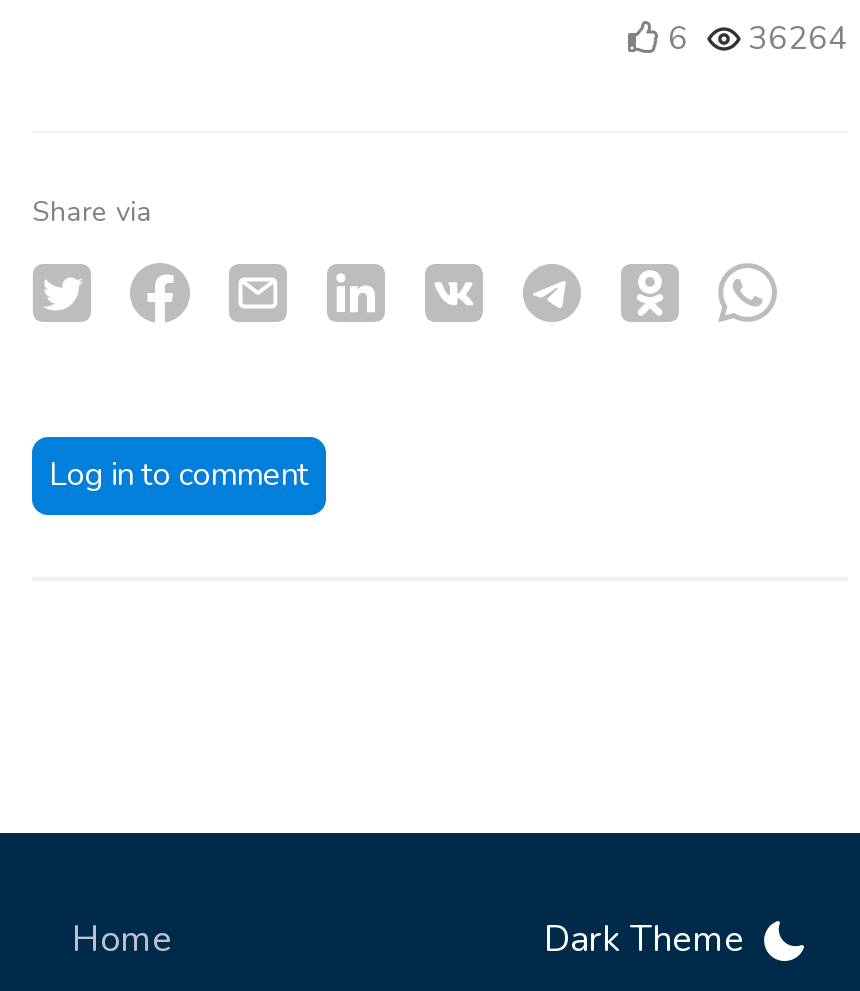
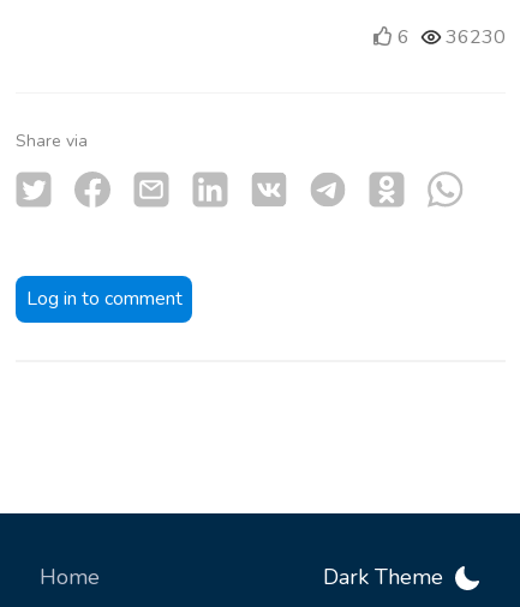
[668,16,848,60] 6 36264 -> [398,24,506,50] 6 36230

